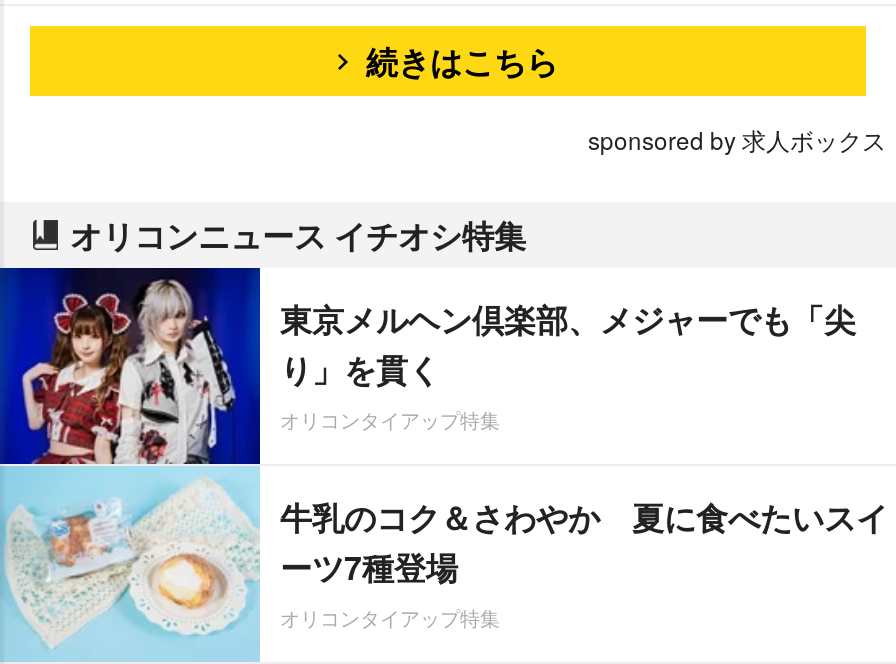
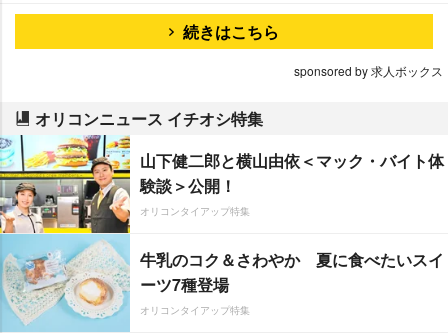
[6,266,856,466] [image] | 東京メルヘン倶楽部、メジャーでも「尖 | り」を貫く -> [3,134,444,234] [image] | 山下健二郎と横山由依＜マック・バイト体 | 験談＞公開！

